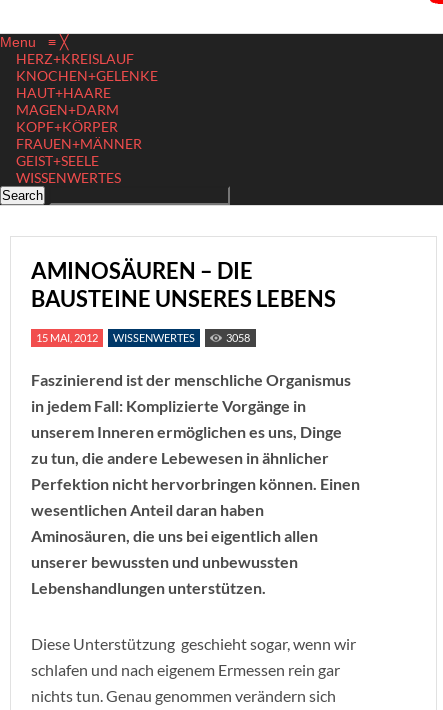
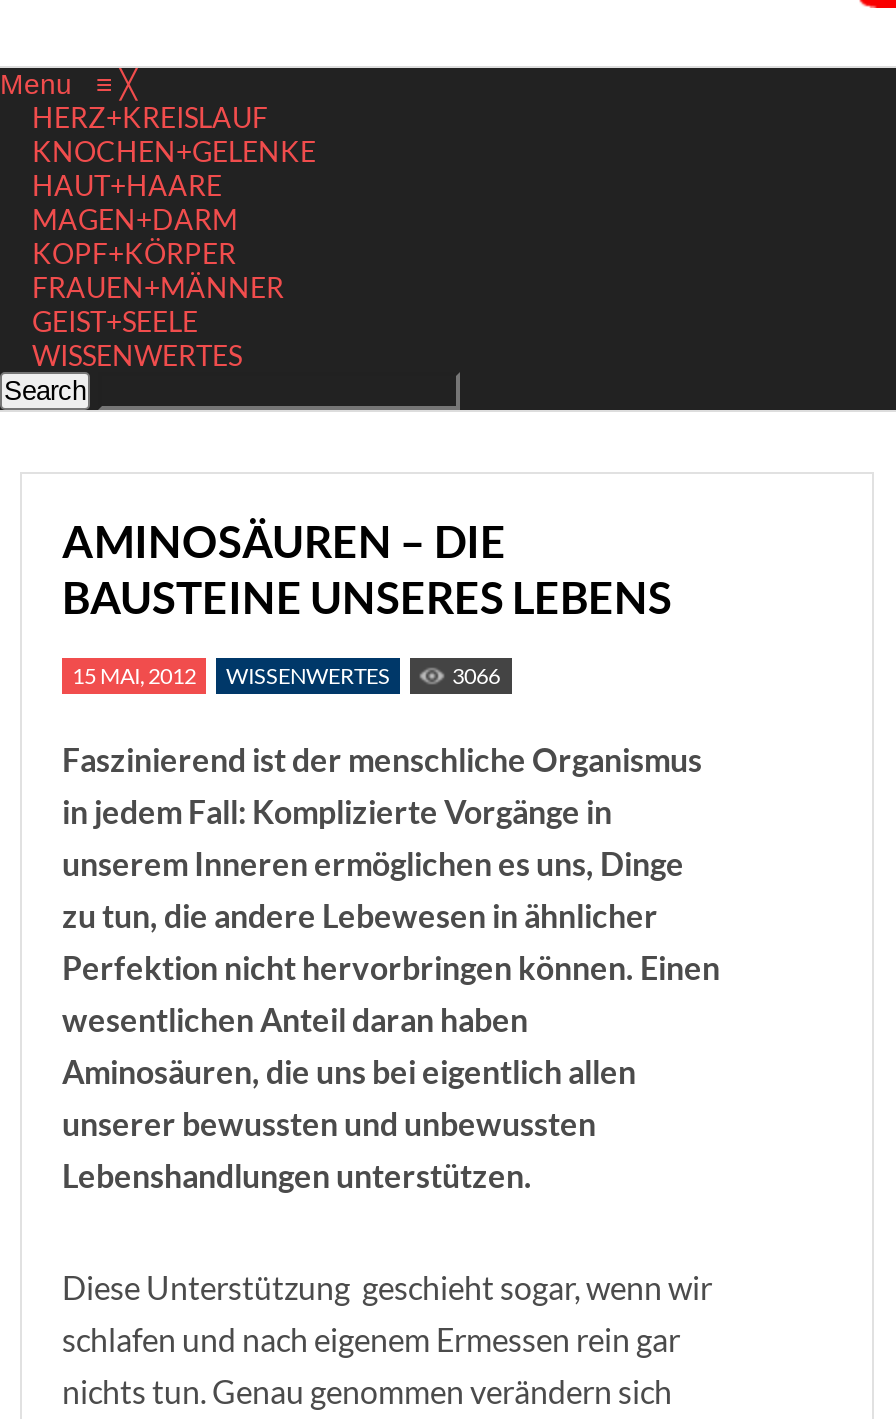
[226,331,250,344] 3058 -> [452,662,500,688] 3066

